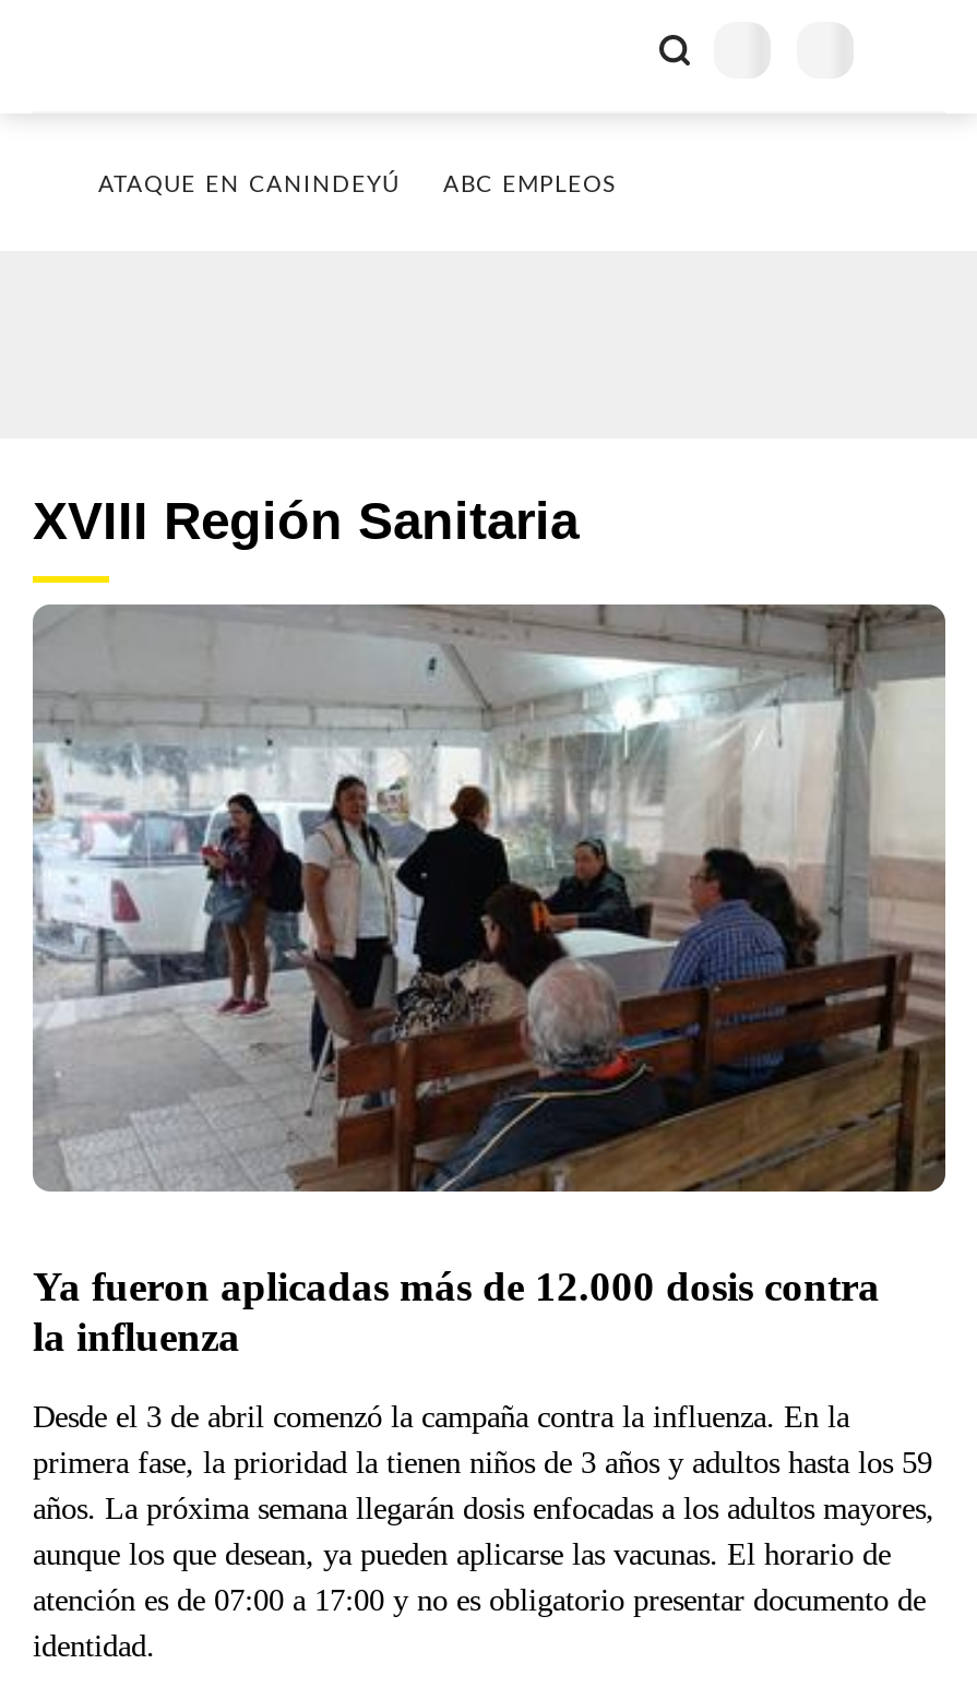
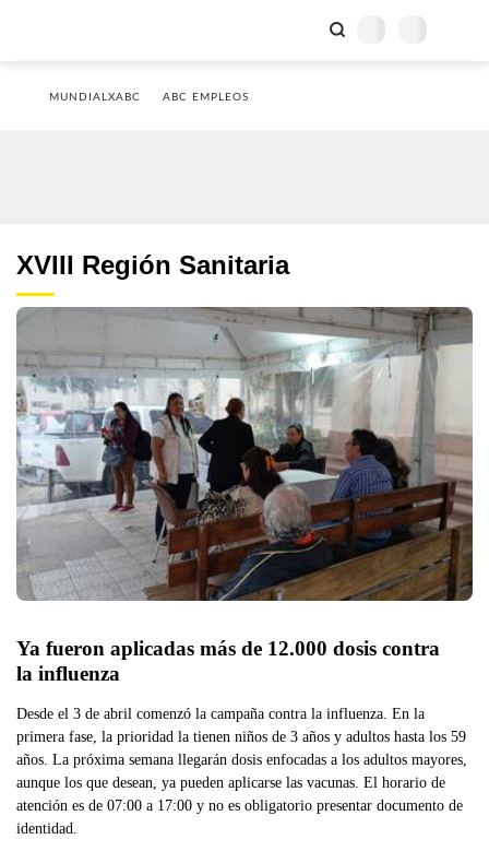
[98,175,400,196] ATAQUE EN CANINDEYÚ -> [49,92,141,103] MUNDIALXABC

